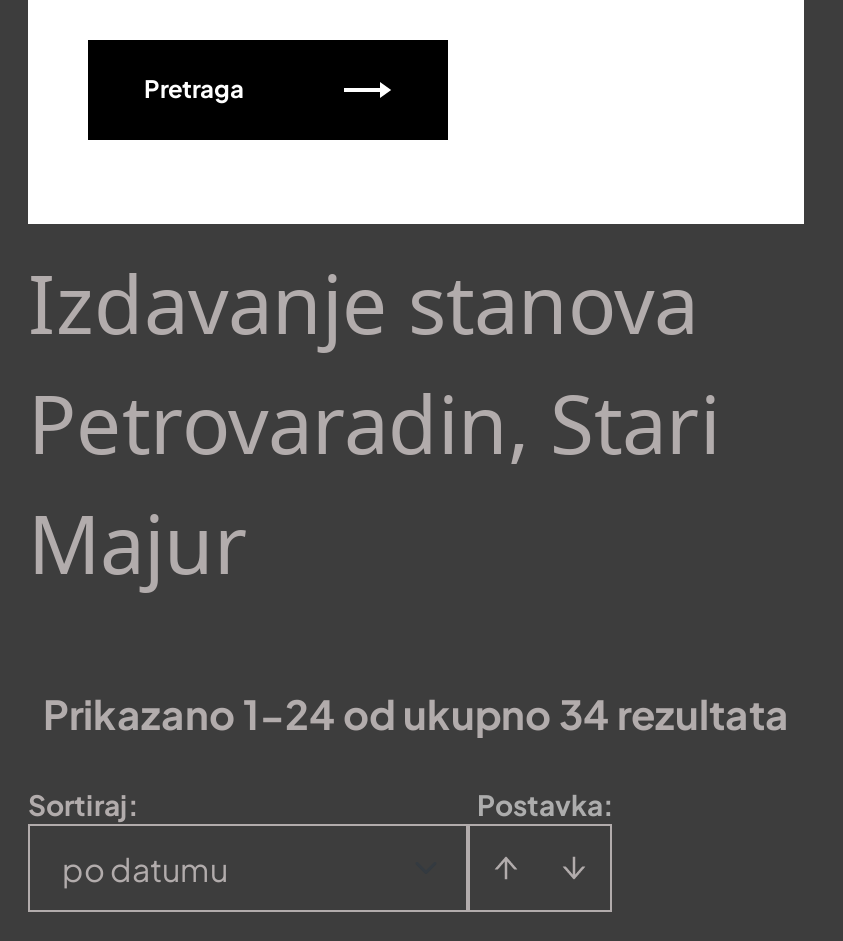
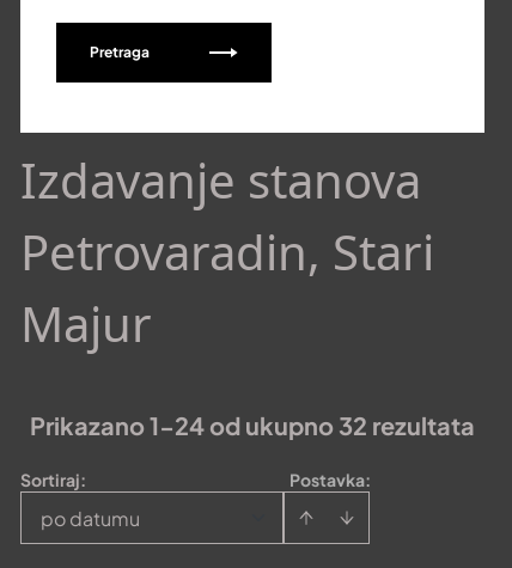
[43,688,789,738] Prikazano 1-24 od ukupno 34 rezultata -> [30,410,475,440] Prikazano 1-24 od ukupno 32 rezultata

